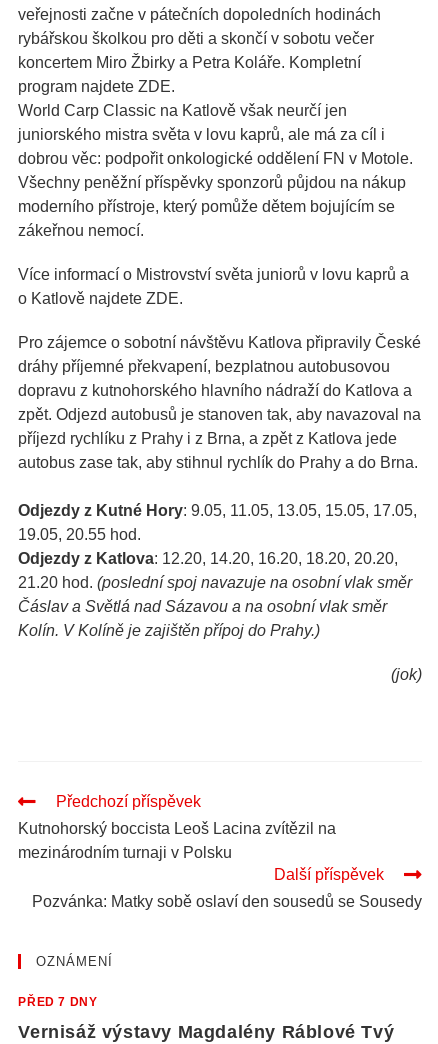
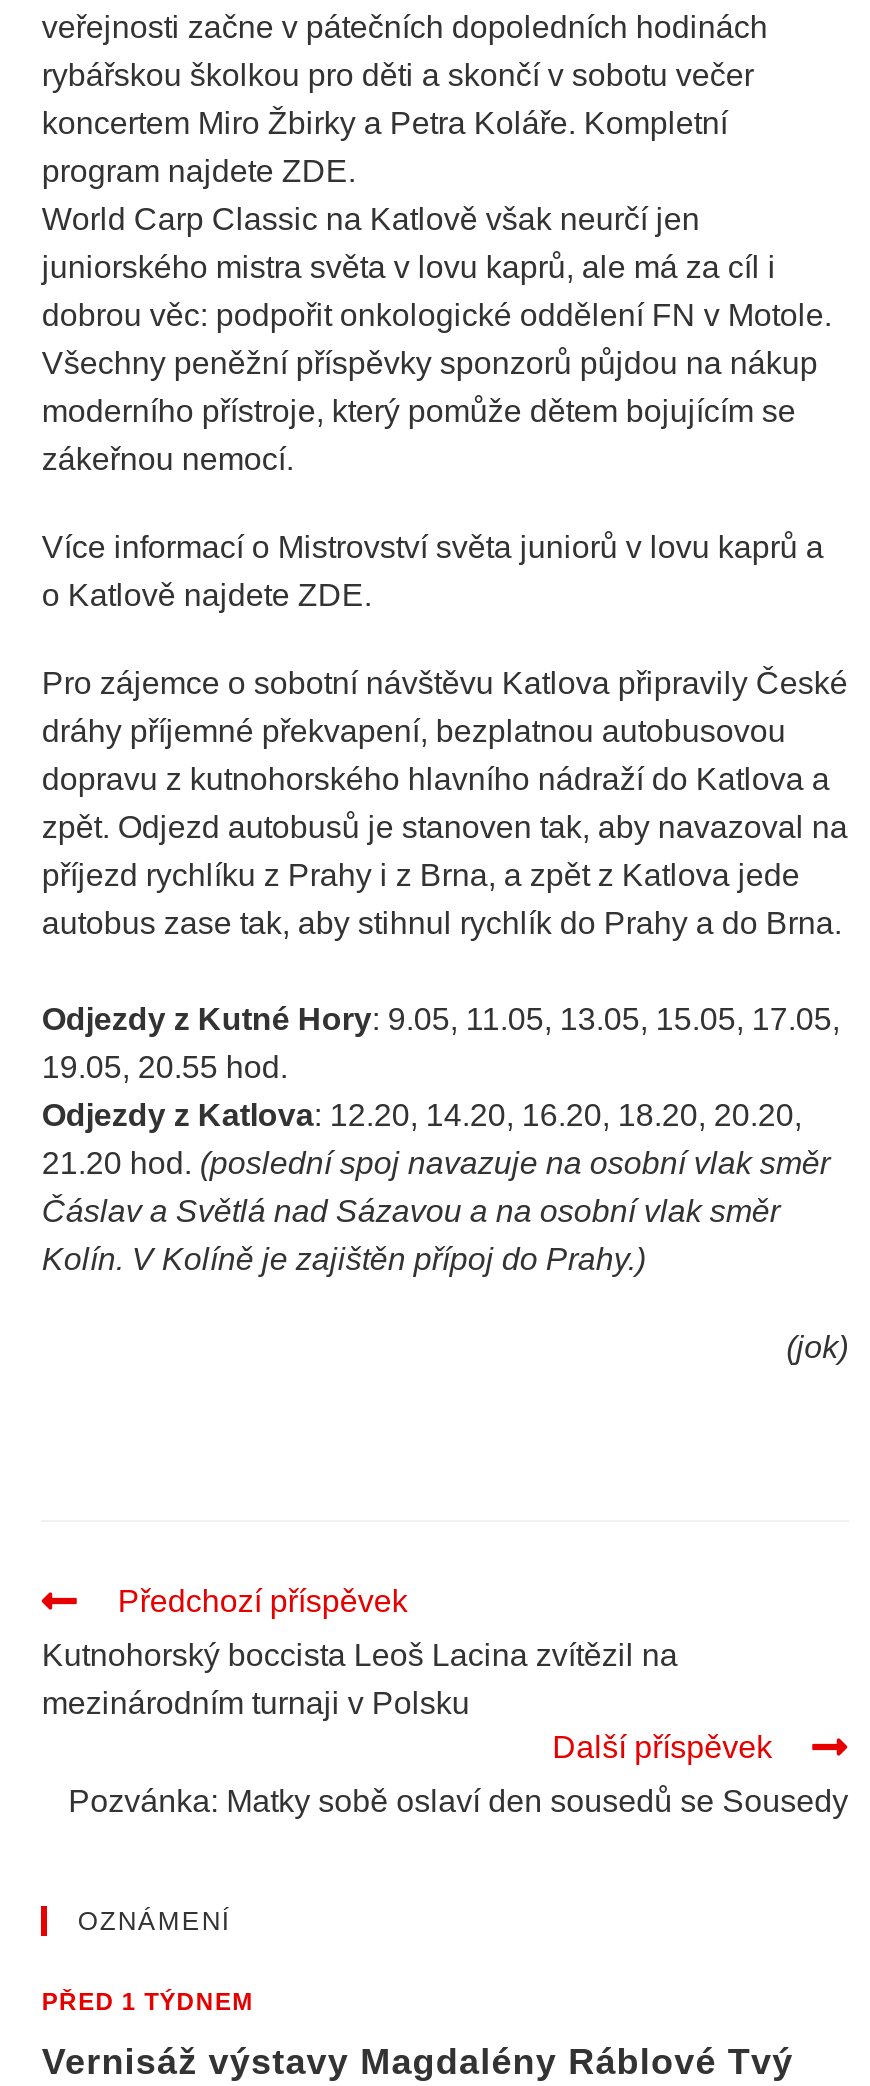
[18,995,97,1009] PŘED 7 DNY -> [42,1988,253,2016] PŘED 1 TÝDNEM

